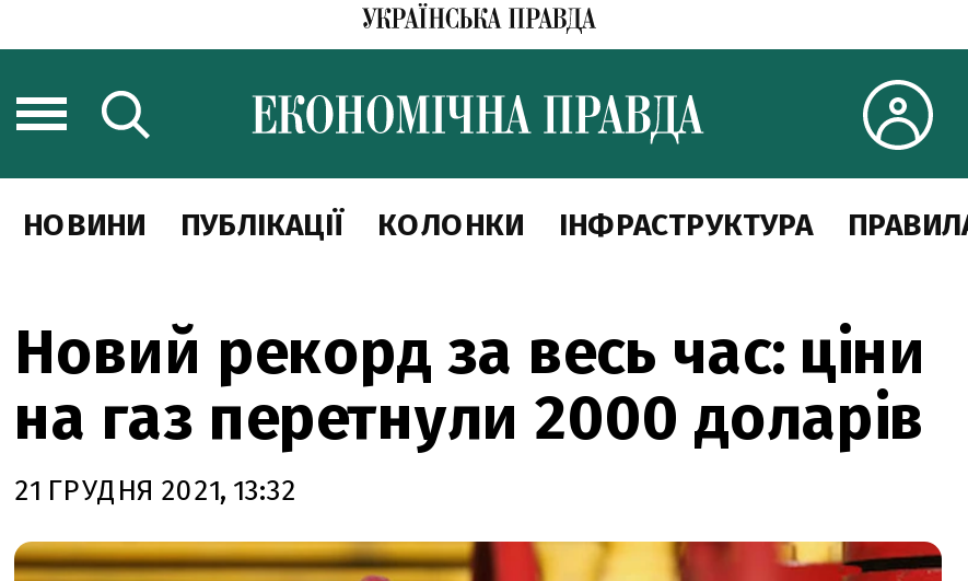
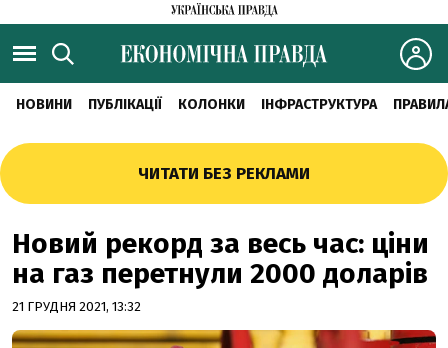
none -> [138,163,310,184] ЧИТАТИ БЕЗ РЕКЛАМИ

